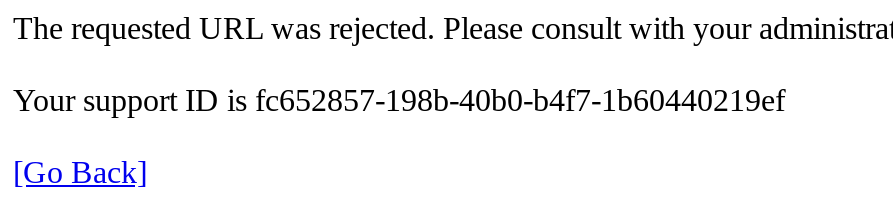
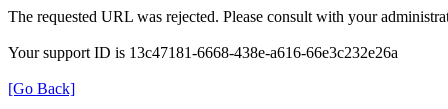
[13,83,785,117] Your support ID is fc652857-198b-40b0-b4f7-1b60440219ef -> [8,44,398,61] Your support ID is 13c47181-6668-438e-a616-66e3c232e26a

